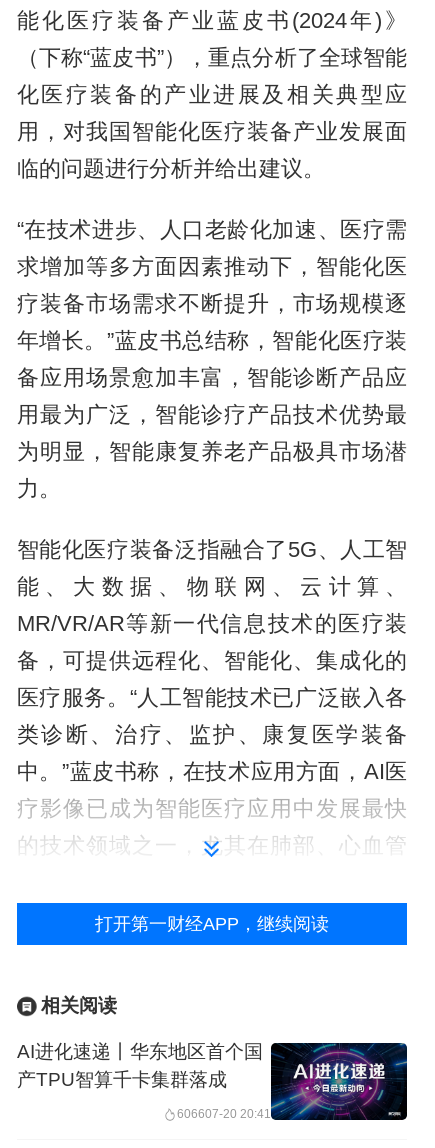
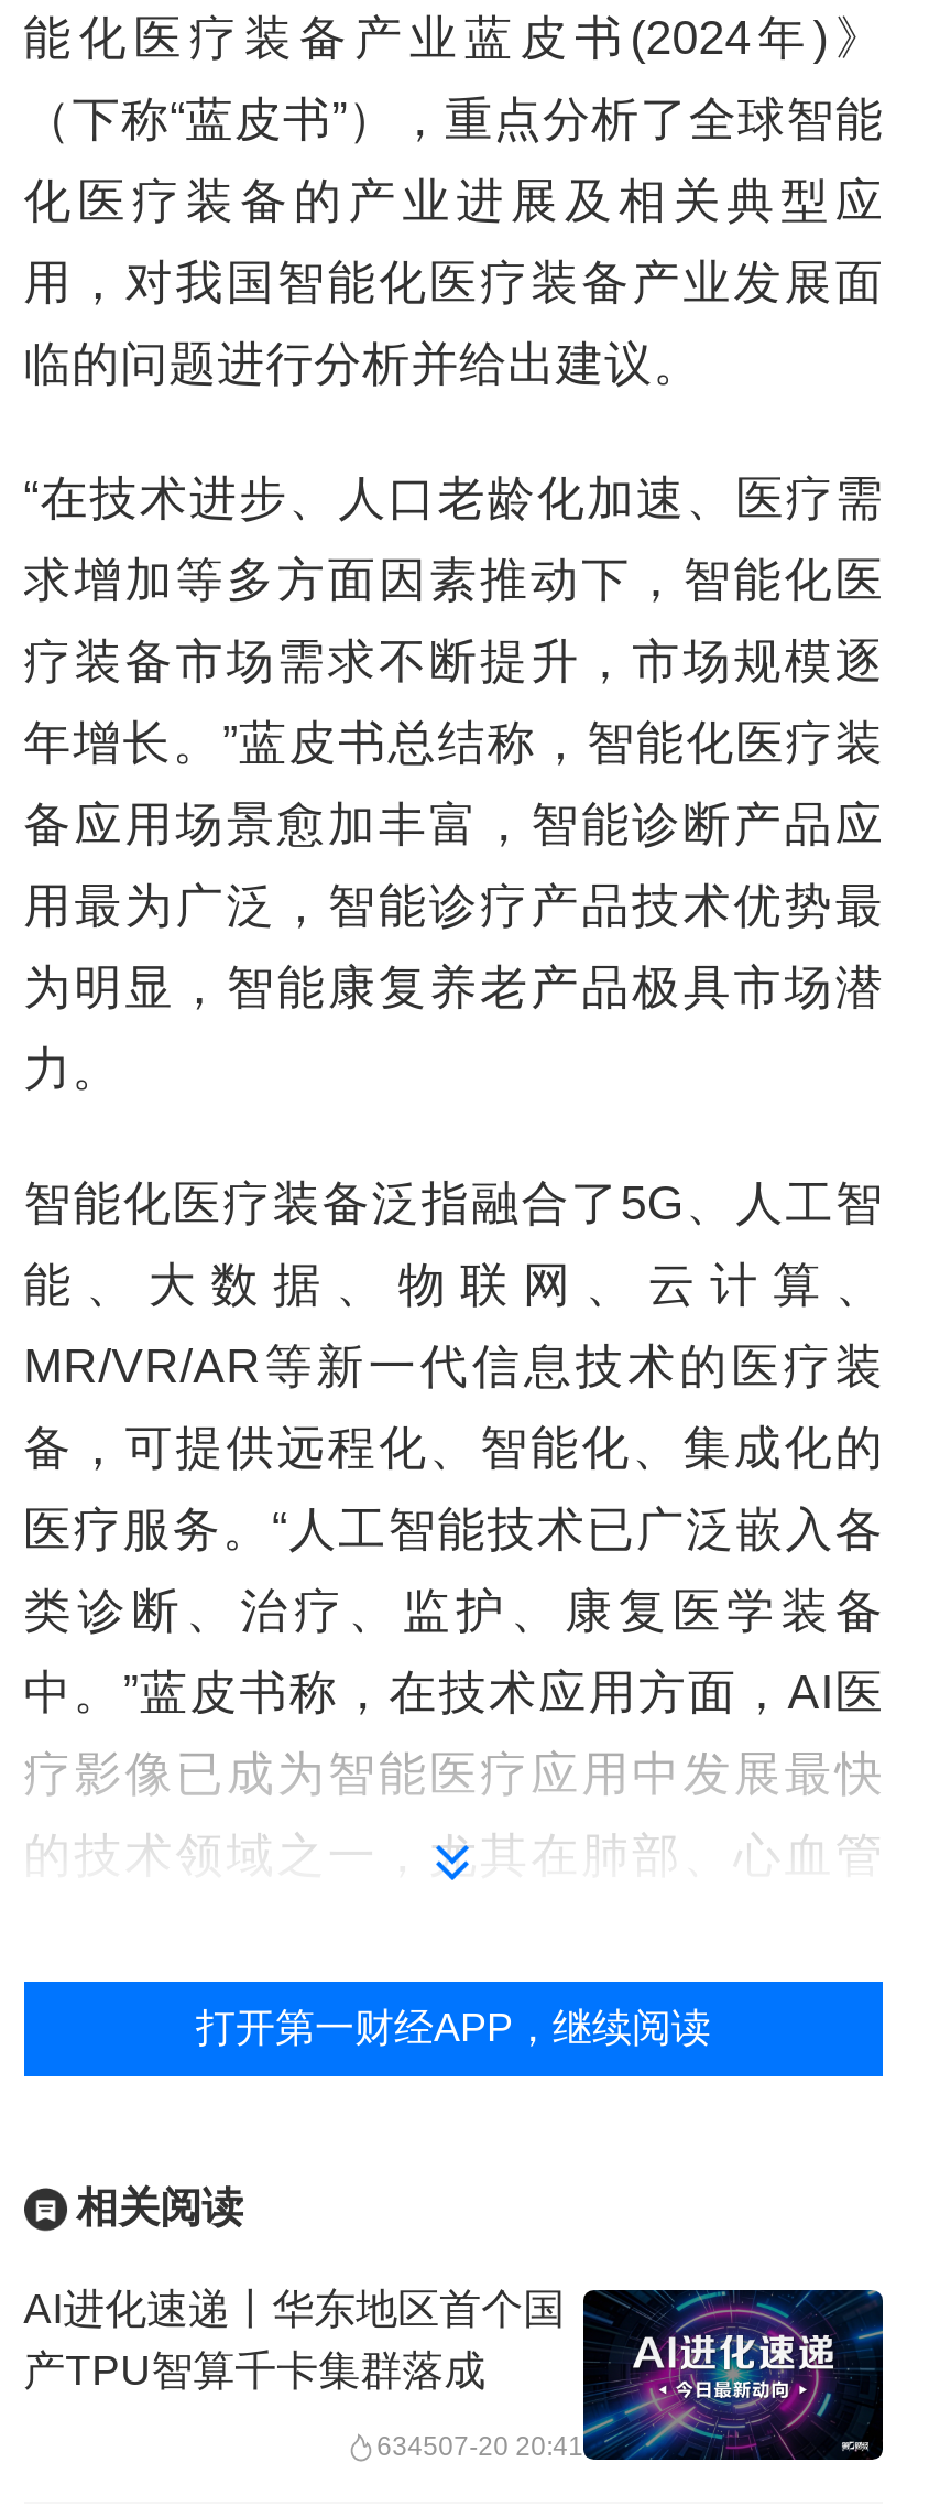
[177,1107,271,1121] 606607-20 20:41 -> [377,2432,584,2463] 634507-20 20:41

